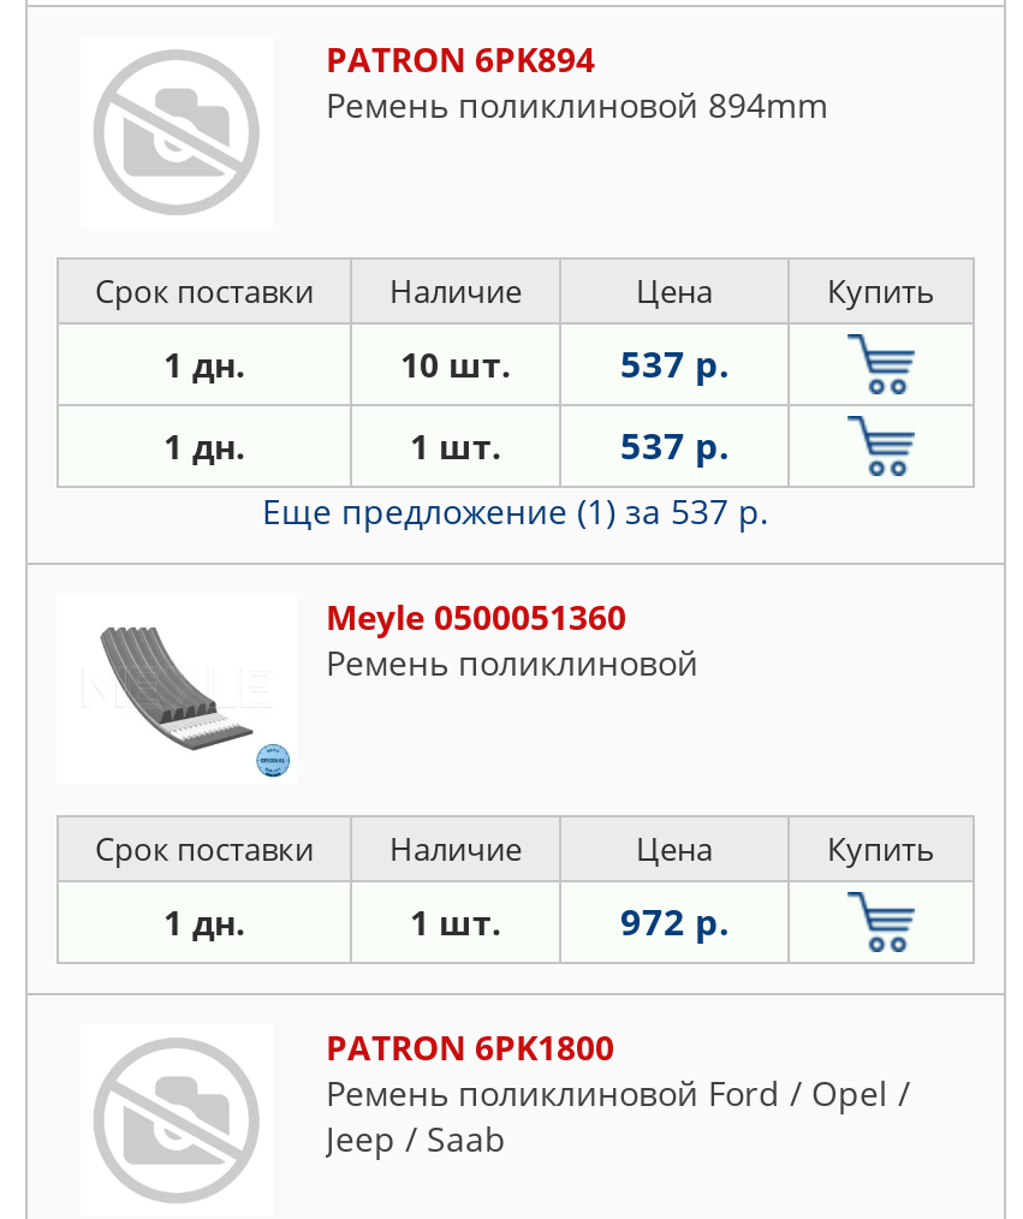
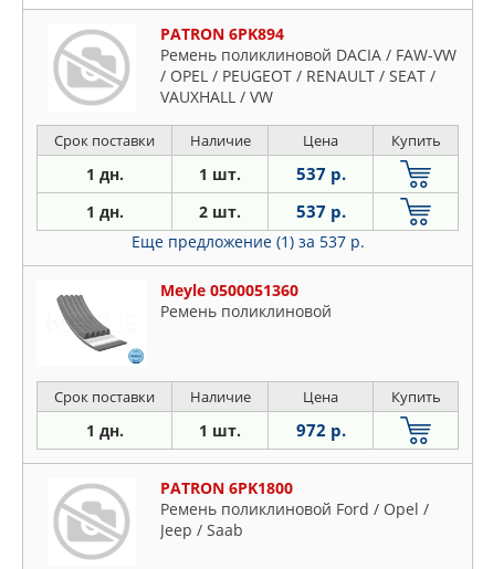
[326,81,828,126] Ремень поликлиновой 894mm -> [160,44,457,107] Ремень поликлиновой DACIA / FAW-VW | / OPEL / PEUGEOT / RENAULT / SEAT / | VAUXHALL / VW
[400,340,511,386] 10 шт. -> [199,163,241,184] 1 шт.
[410,422,501,468] 1 шт. -> [199,201,241,222] 2 шт.

